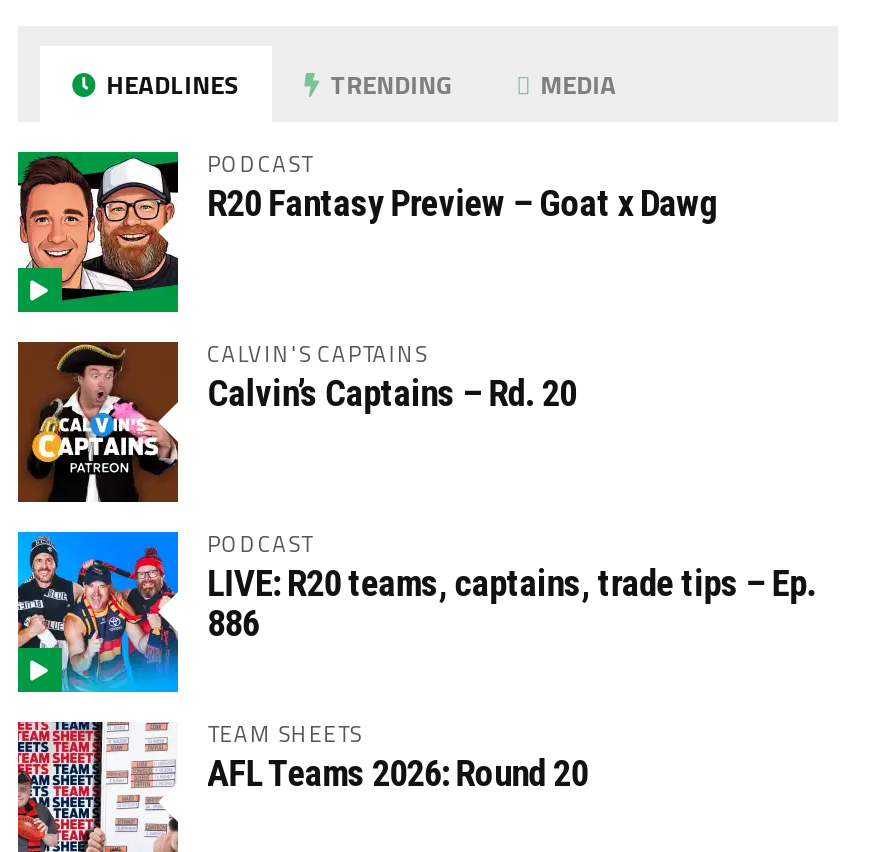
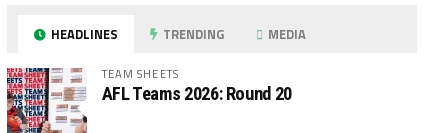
[16,146,717,314] [image] | PODCAST | R20 Fantasy Preview – Goat x Dawg -> none
[18,336,576,504] [image] | CALVIN'S CAPTAINS | Calvin’s Captains – Rd. 20 -> none
[16,526,816,694] [image] | PODCAST | LIVE: R20 teams, captains, trade tips – Ep. | 886 -> none

